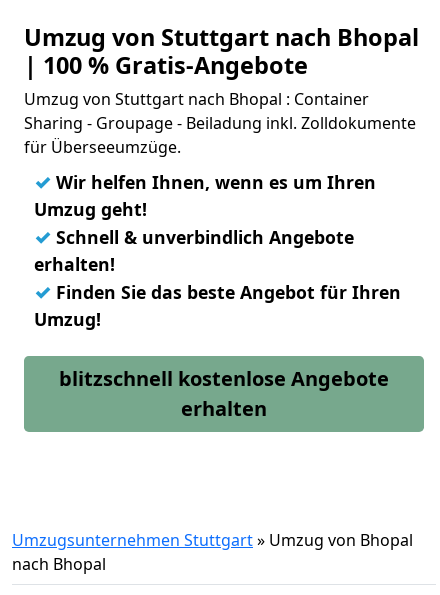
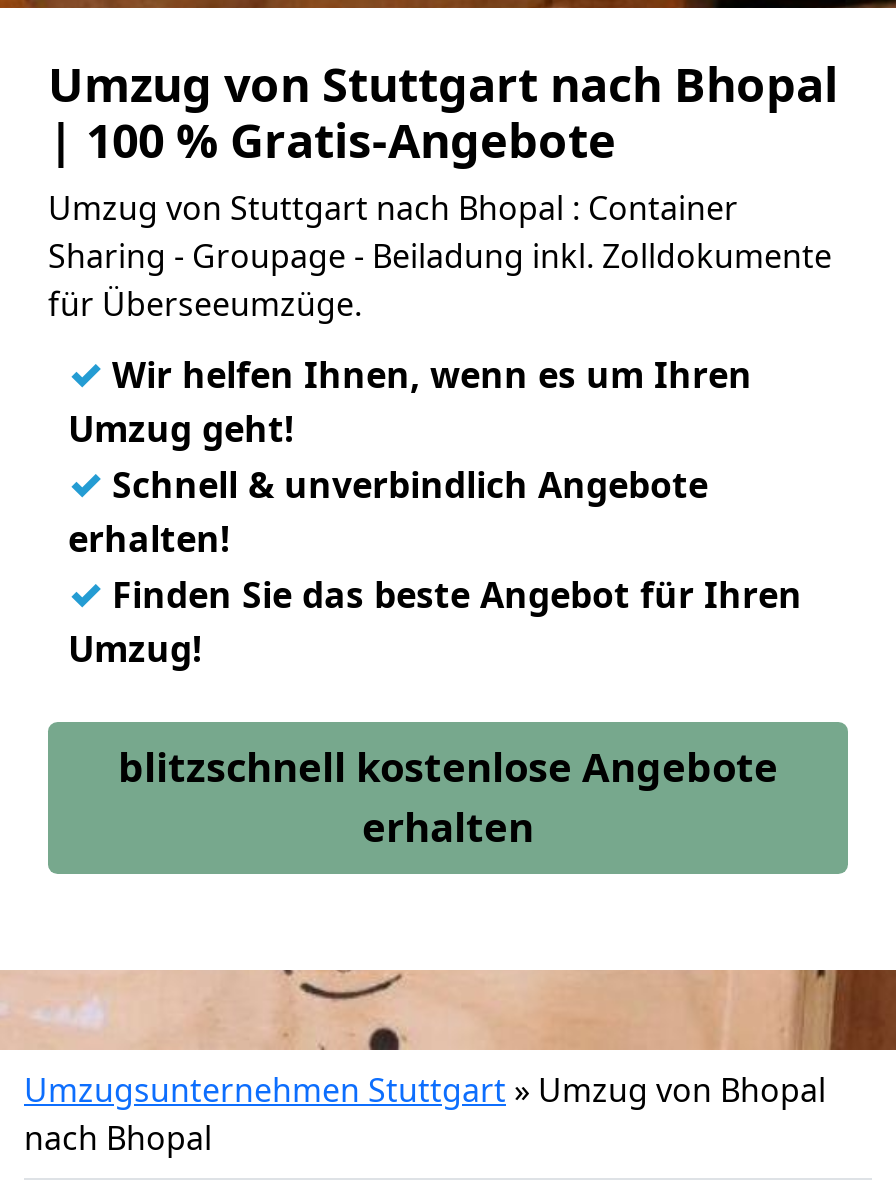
none -> [6,968,890,1052] [image]

